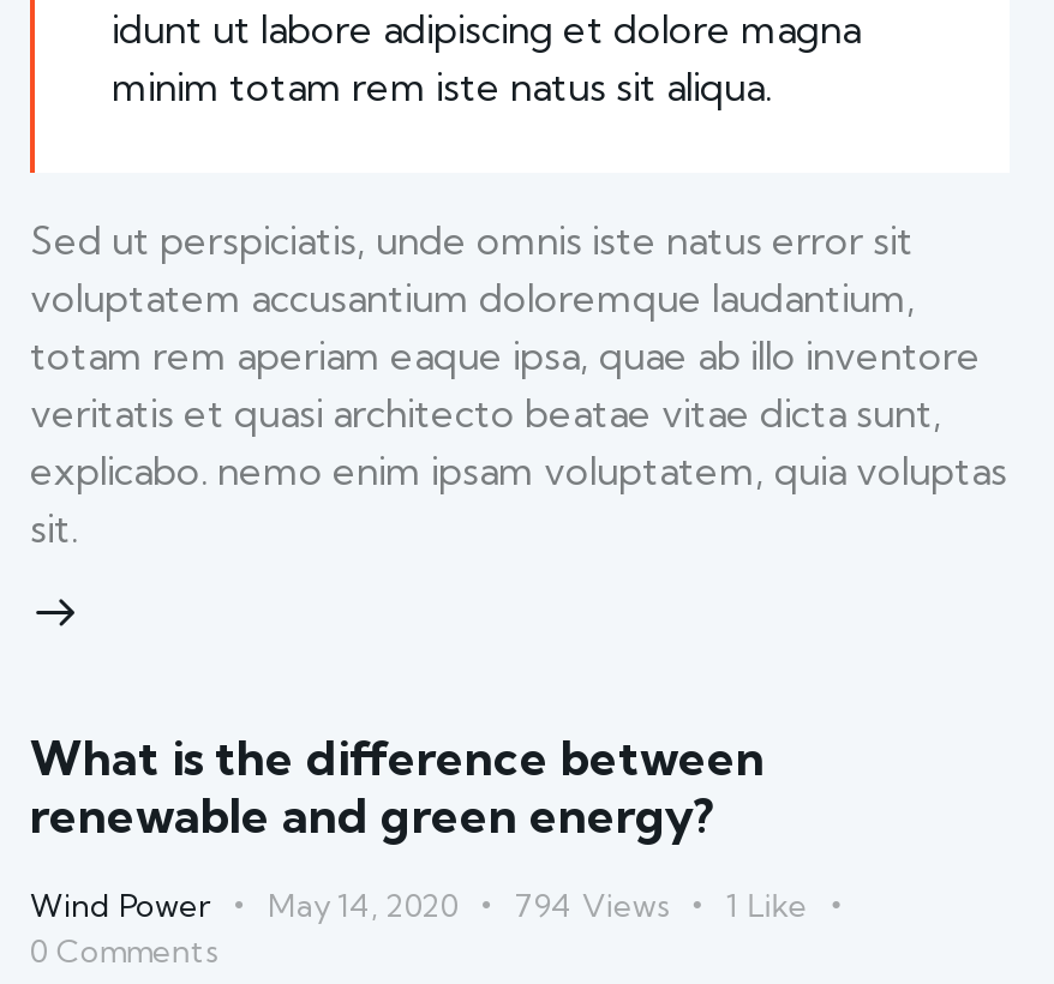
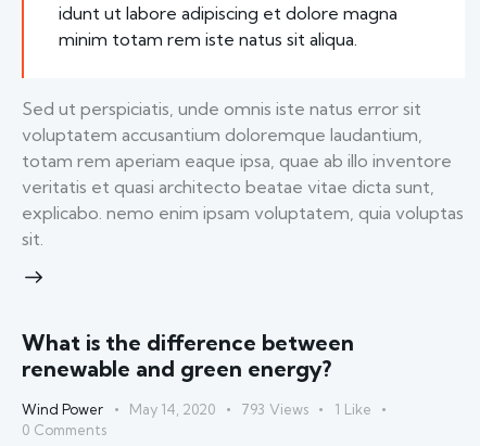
[30,885,807,923] Wind Power May 14, 2020 794 Views 1 Like -> [22,400,371,417] Wind Power May 14, 2020 793 Views 1 Like

